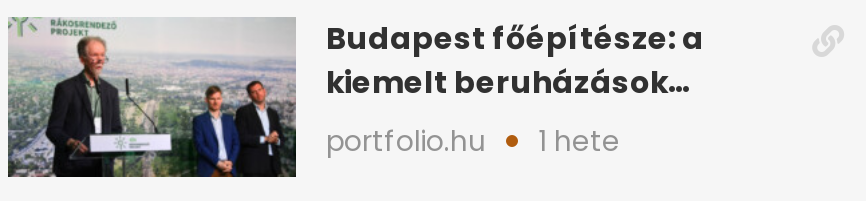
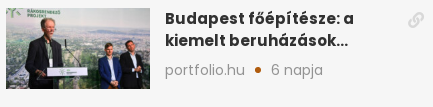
[538,120,620,160] 1 hete -> [271,60,323,80] 6 napja

